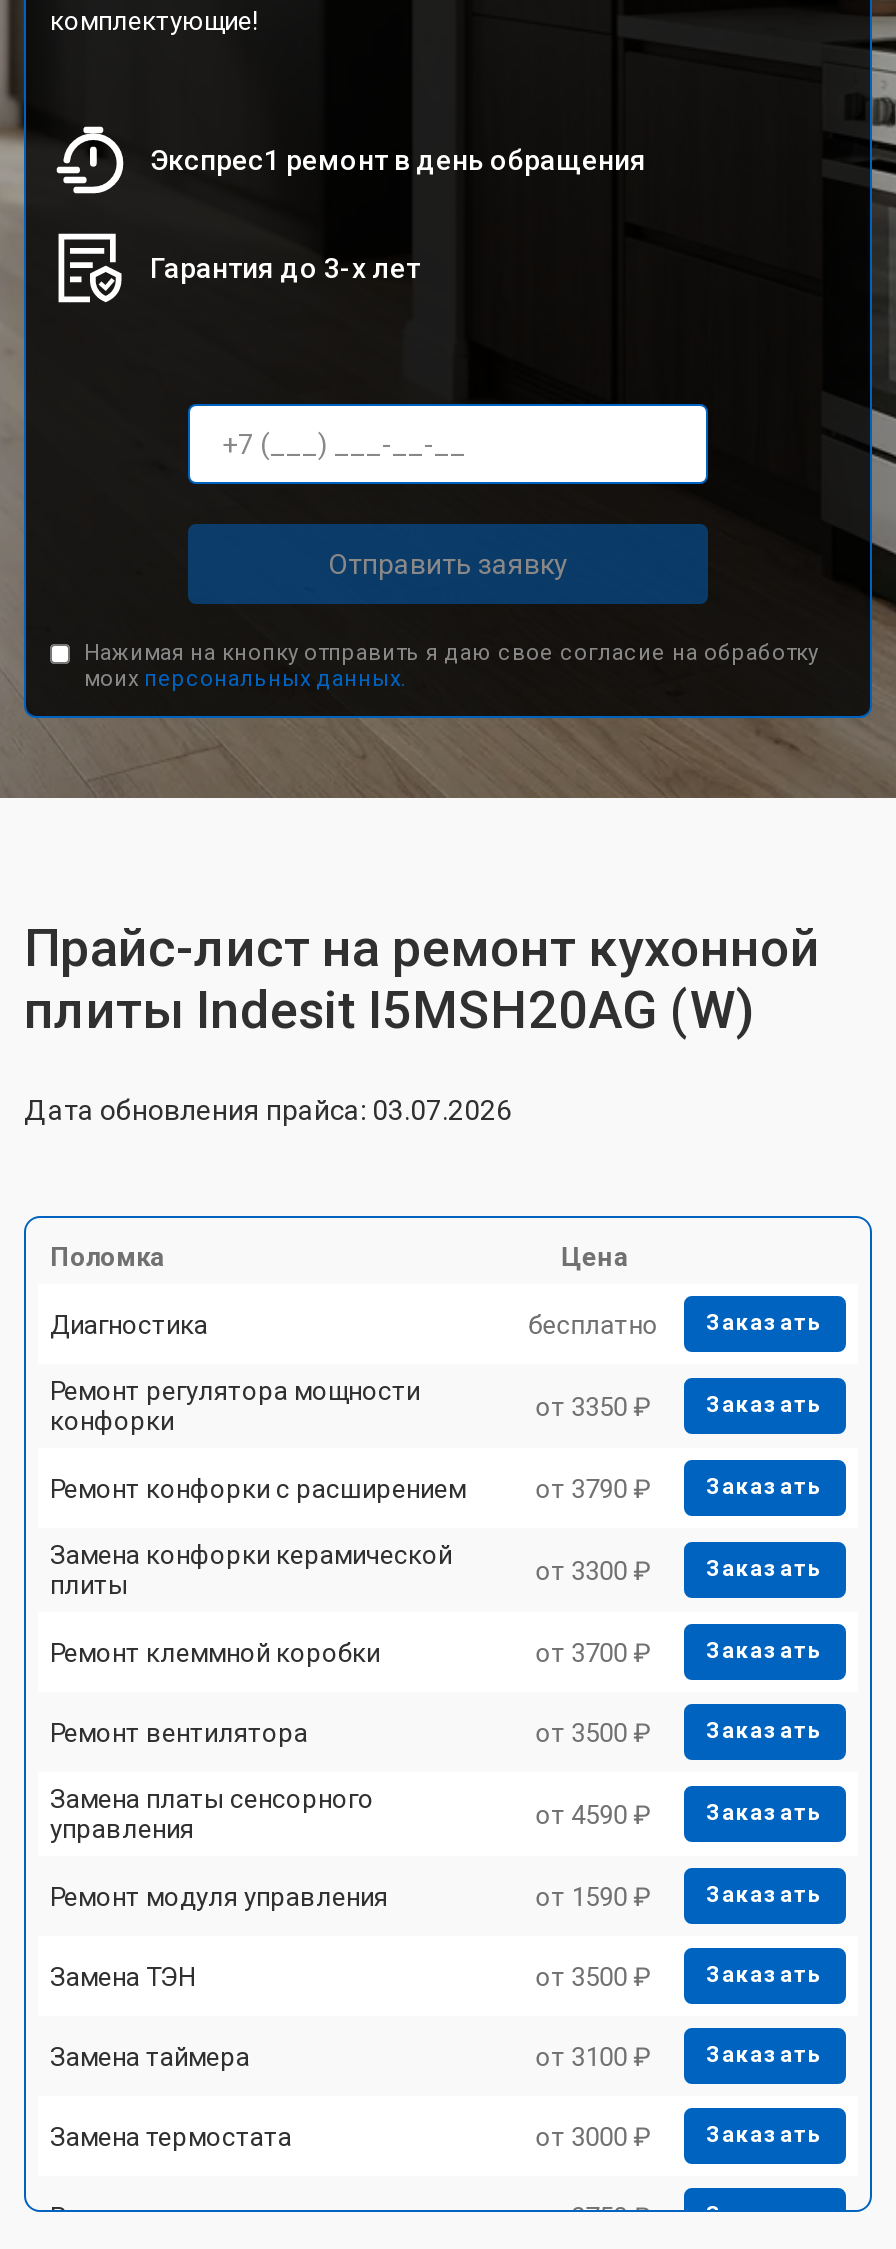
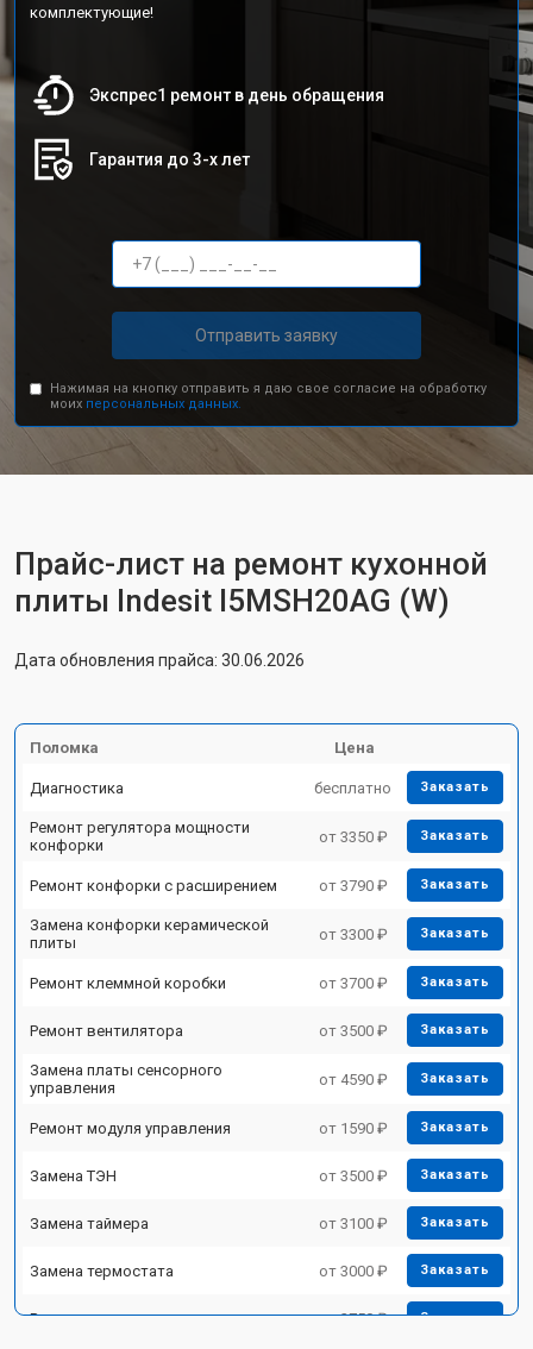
[24,1094,512,1126] Дата обновления прайса: 03.07.2026 -> [14,651,305,670] Дата обновления прайса: 30.06.2026

